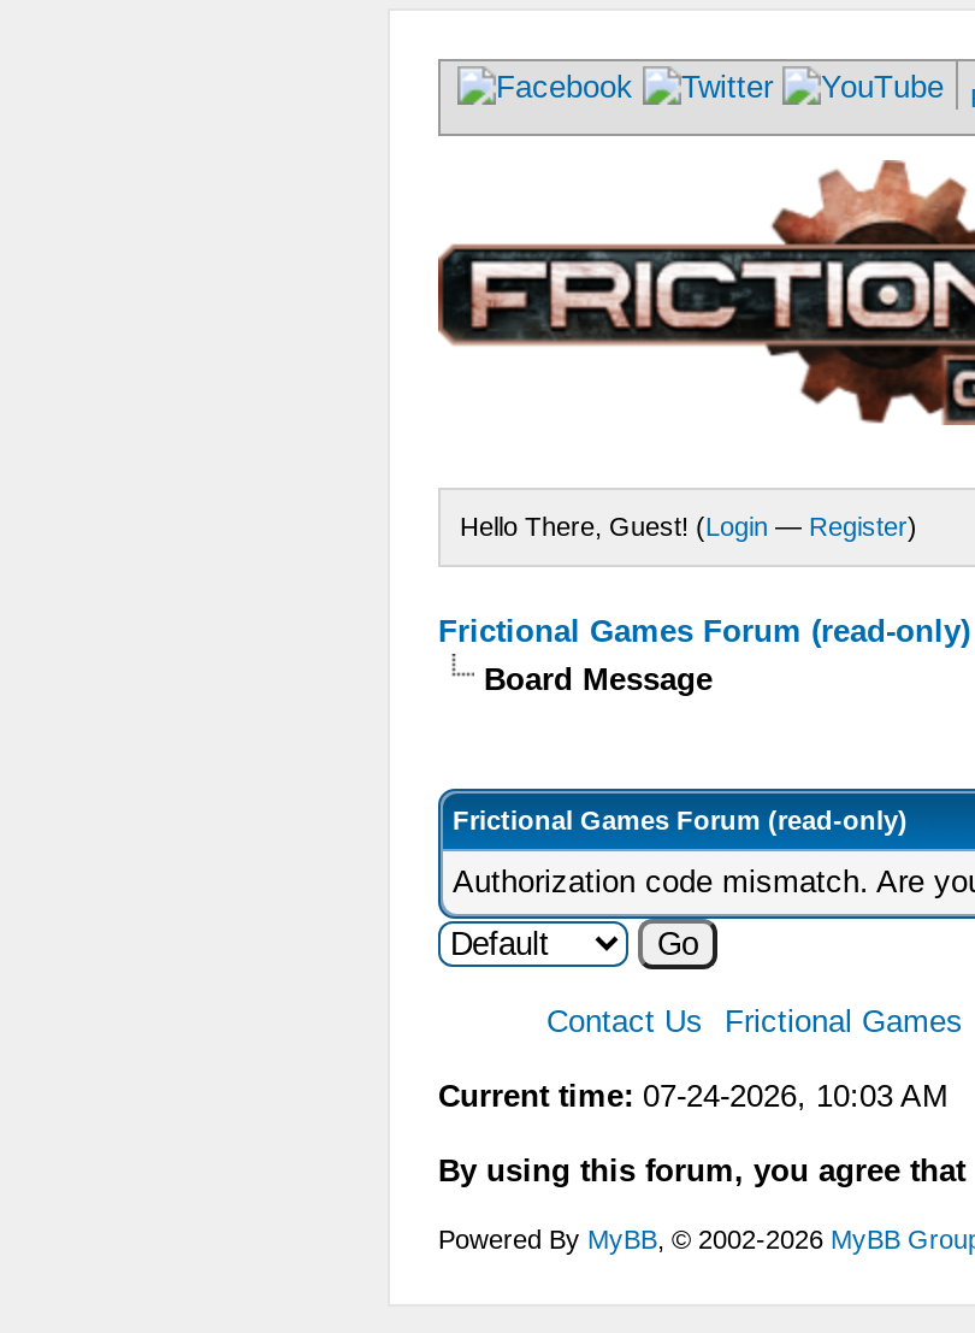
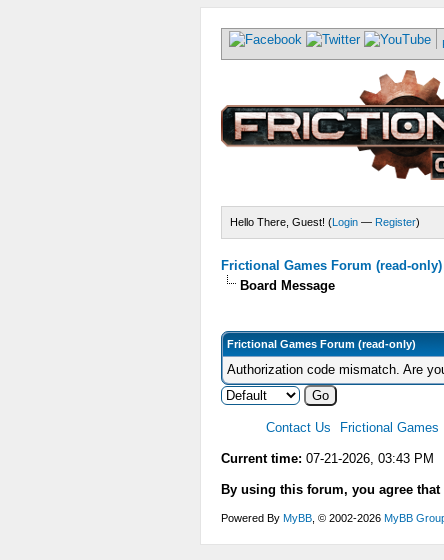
[438,1078,949,1114] Current time: 07-24-2026, 10:03 AM -> [221,451,434,466] Current time: 07-21-2026, 03:43 PM

